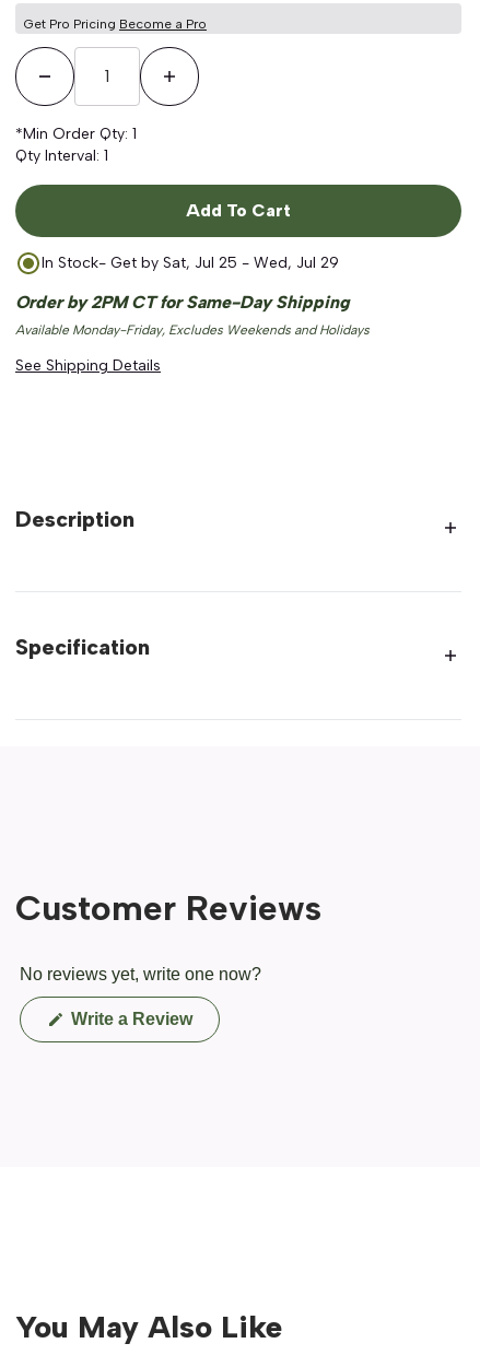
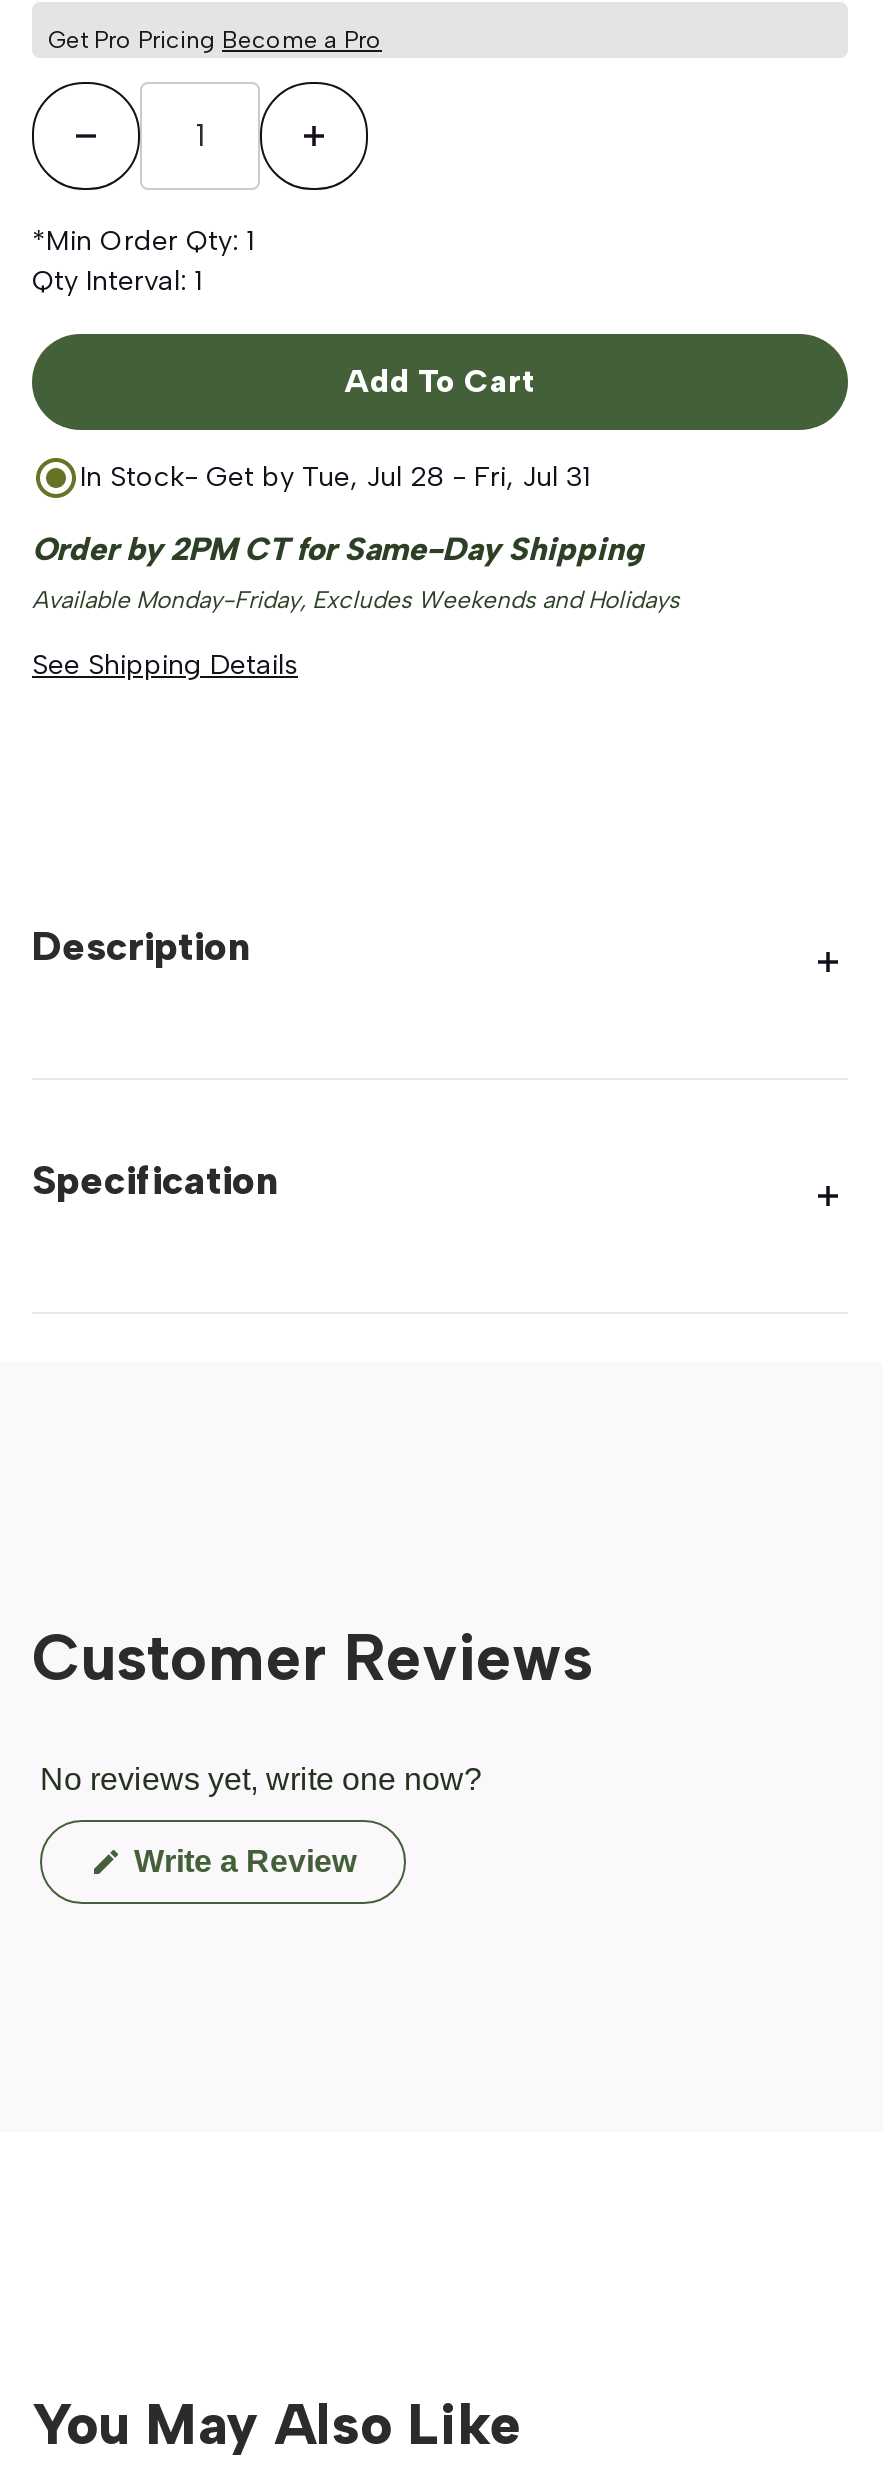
[42,254,339,272] In Stock- Get by Sat, Jul 25 - Wed, Jul 29 -> [80,460,590,494] In Stock- Get by Tue, Jul 28 - Fri, Jul 31

